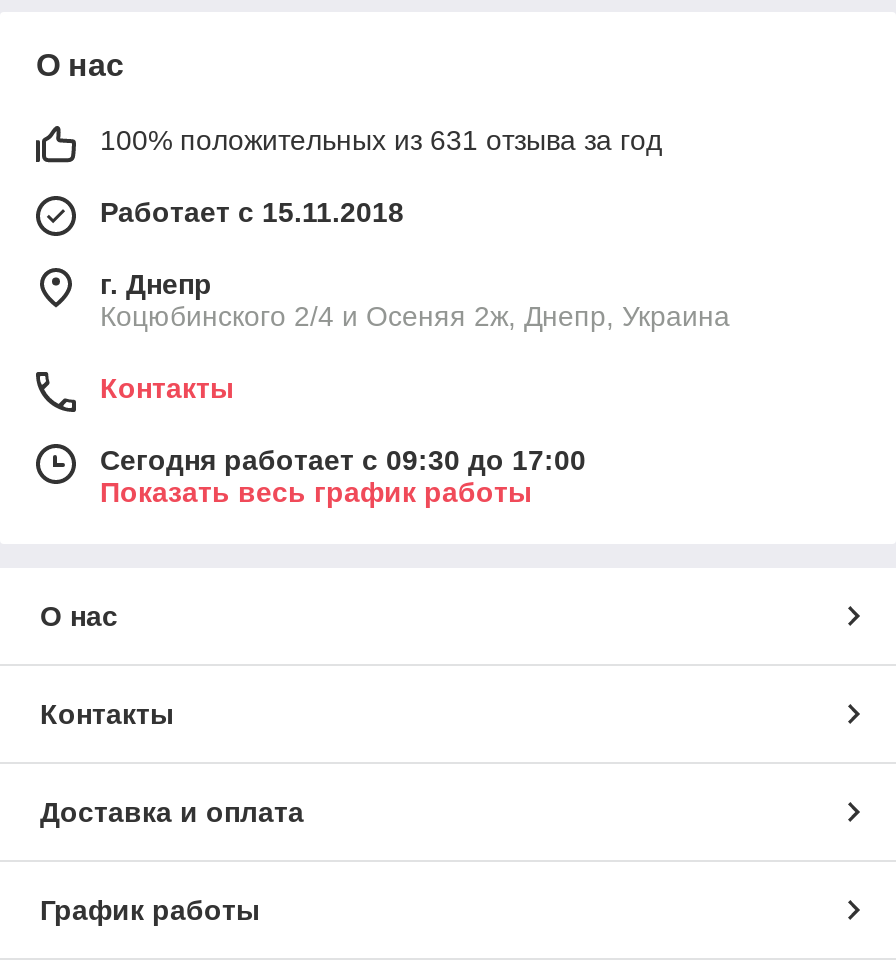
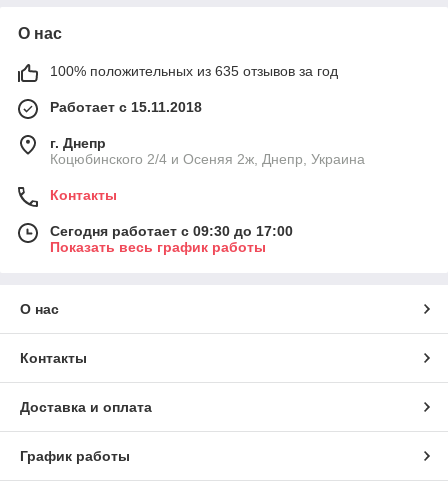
[100,124,662,156] 100% положительных из 631 отзыва за год -> [50,63,338,79] 100% положительных из 635 отзывов за год

